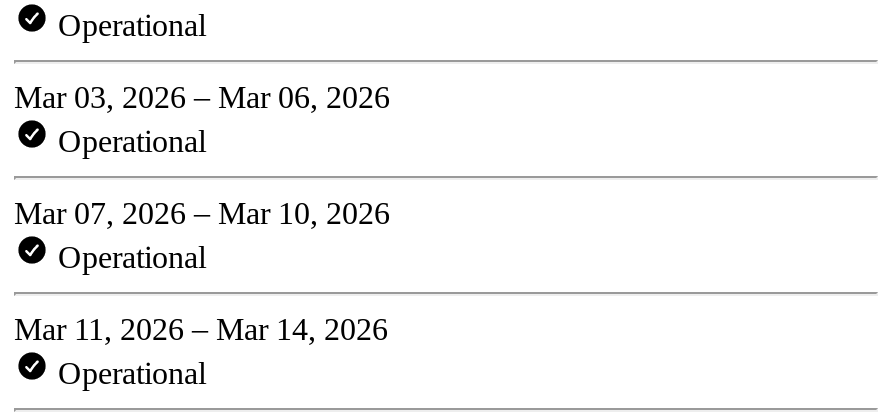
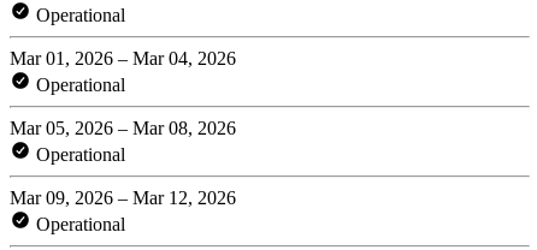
[14,80,390,114] Mar 03, 2026 – Mar 06, 2026 -> [10,48,236,68] Mar 01, 2026 – Mar 04, 2026
[14,196,390,230] Mar 07, 2026 – Mar 10, 2026 -> [10,118,236,138] Mar 05, 2026 – Mar 08, 2026
[14,312,388,346] Mar 11, 2026 – Mar 14, 2026 -> [10,187,236,208] Mar 09, 2026 – Mar 12, 2026

